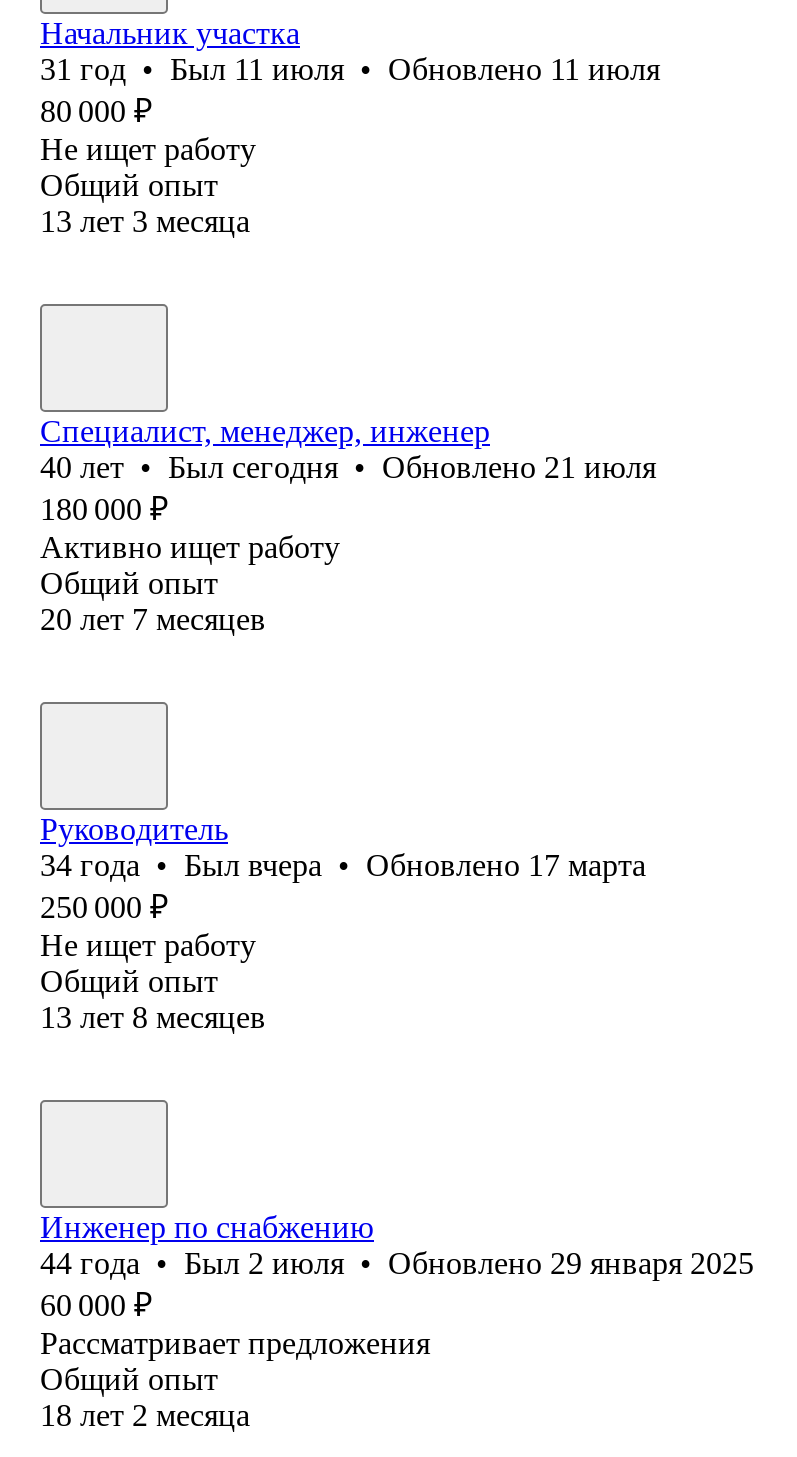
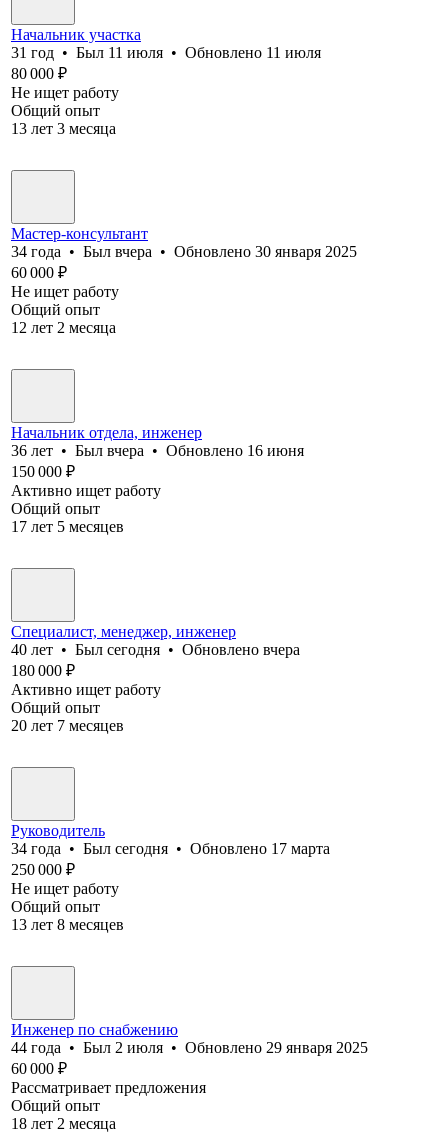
none -> [11,225,357,336] Мастер-консультант | 34 года • Был вчера • Обновлено 30 января 2025 | 60 000 ₽ | Не ищет работу | Общий опыт | 12 лет 2 месяца
none -> [11,424,304,535] Начальник отдела, инженер | 36 лет • Был вчера • Обновлено 16 июня | 150 000 ₽ | Активно ищет работу | Общий опыт | 17 лет 5 месяцев
[40,450,656,484] 40 лет • Был сегодня • Обновлено 21 июля -> [11,641,300,658] 40 лет • Был сегодня • Обновлено вчера
[40,848,646,882] 34 года • Был вчера • Обновлено 17 марта -> [11,840,330,857] 34 года • Был сегодня • Обновлено 17 марта

